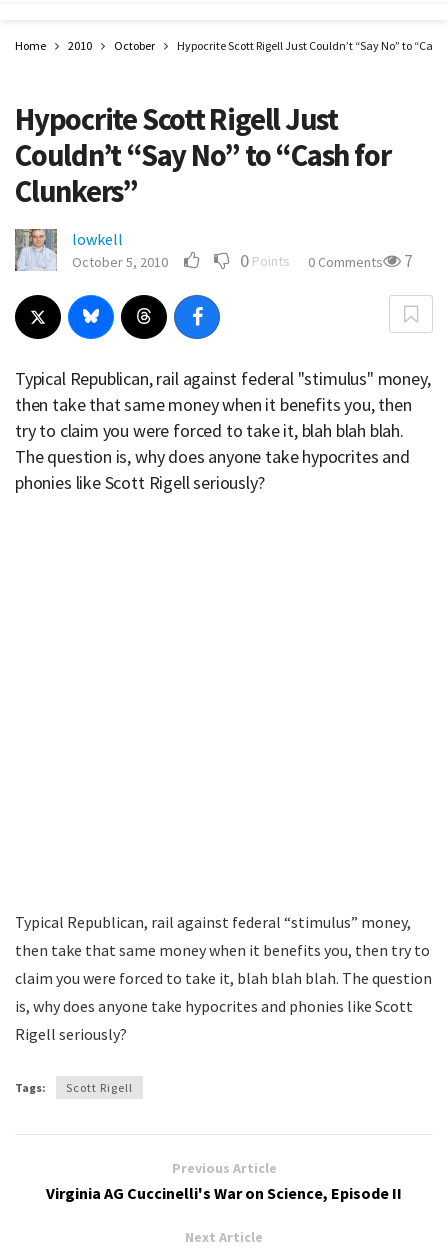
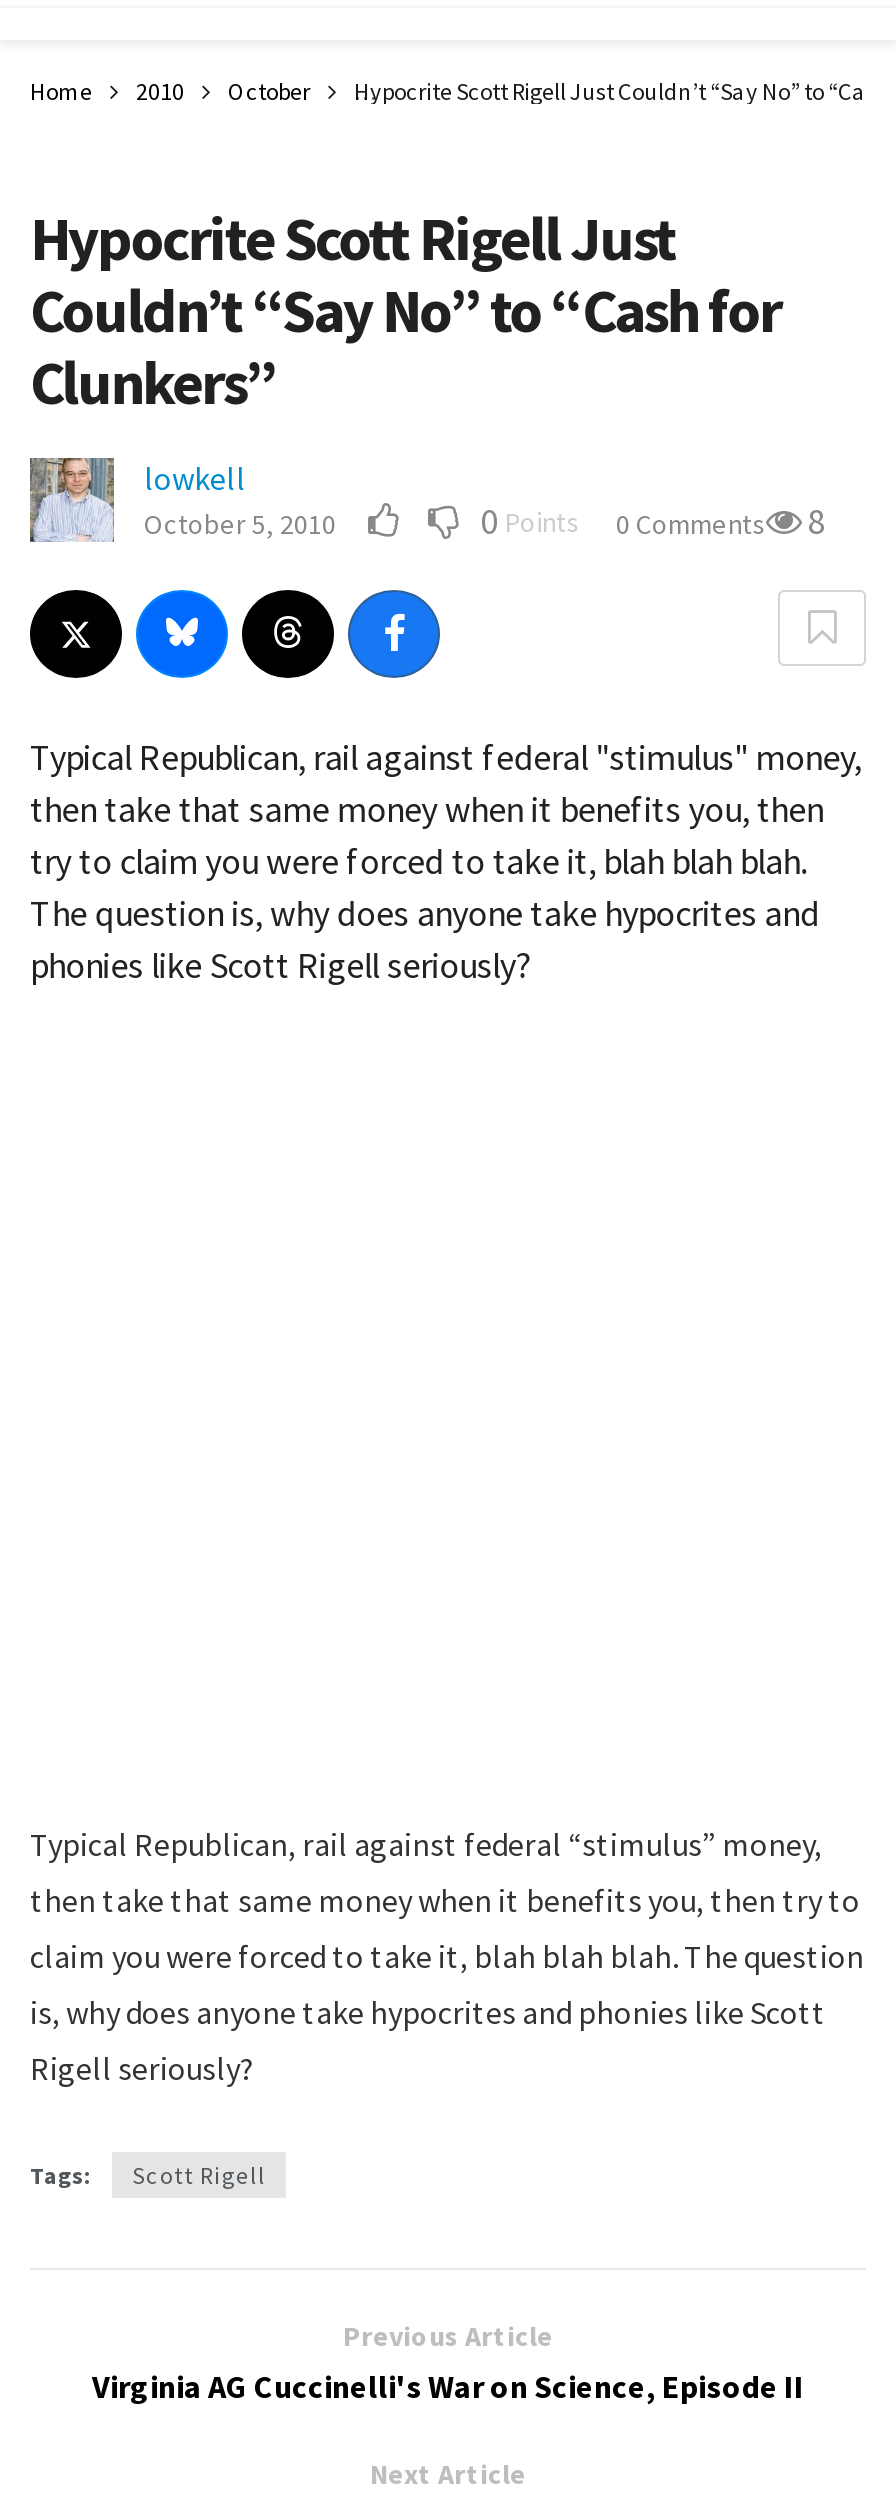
[240,249,413,272] 0 Points 0 Comments 7 -> [480,498,826,544] 0 Points 0 Comments 8

